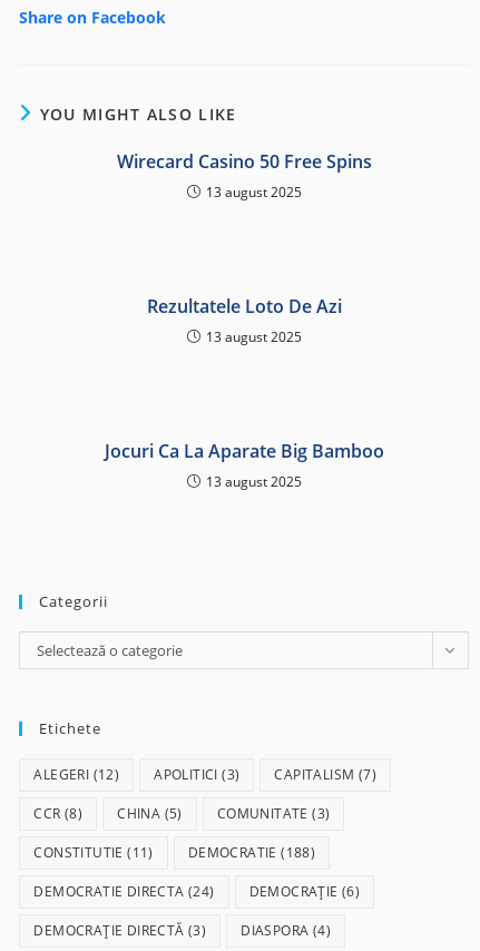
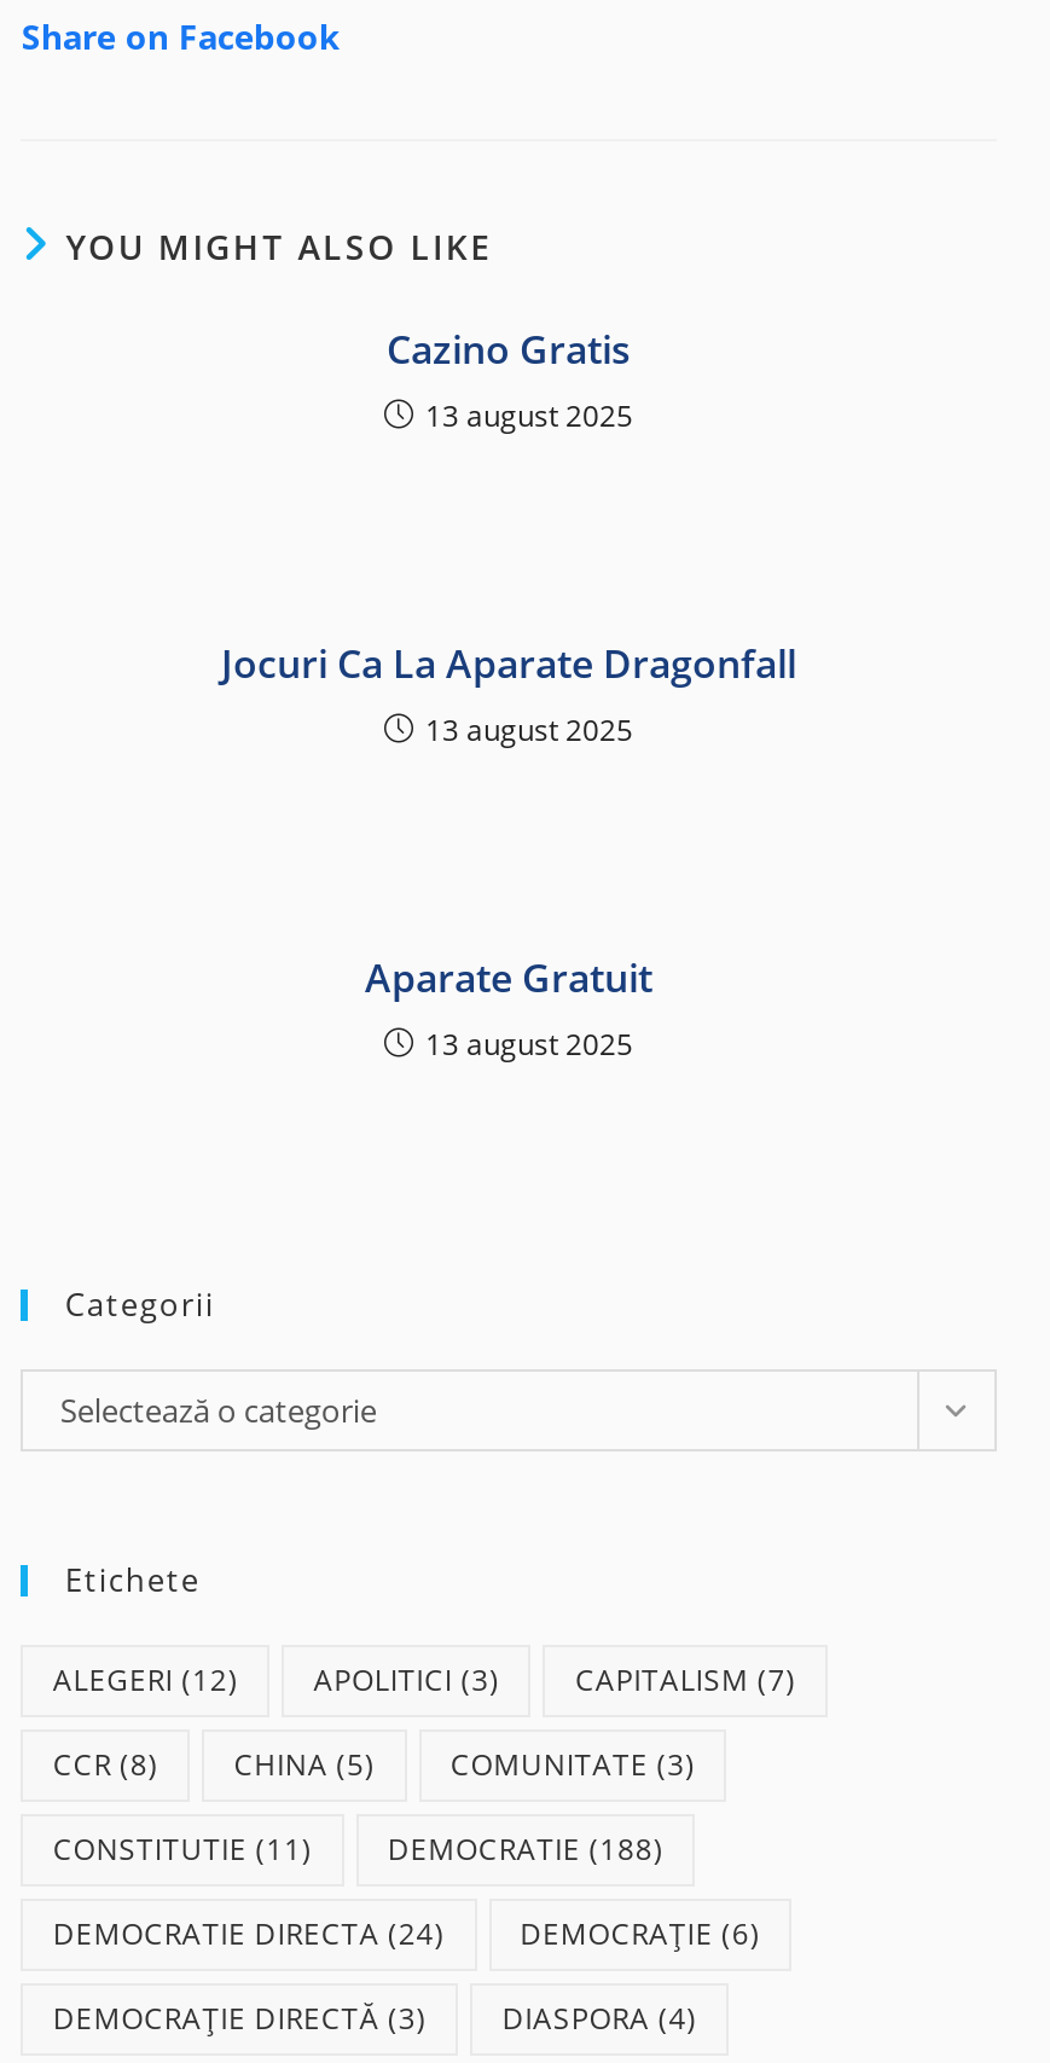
[116,150,371,174] Wirecard Casino 50 Free Spins -> [387,324,631,377] Cazino Gratis
[146,294,341,319] Rezultatele Loto De Azi -> [221,638,796,691] Jocuri Ca La Aparate Dragonfall
[104,439,384,464] Jocuri Ca La Aparate Big Bamboo -> [365,952,652,1005] Aparate Gratuit

